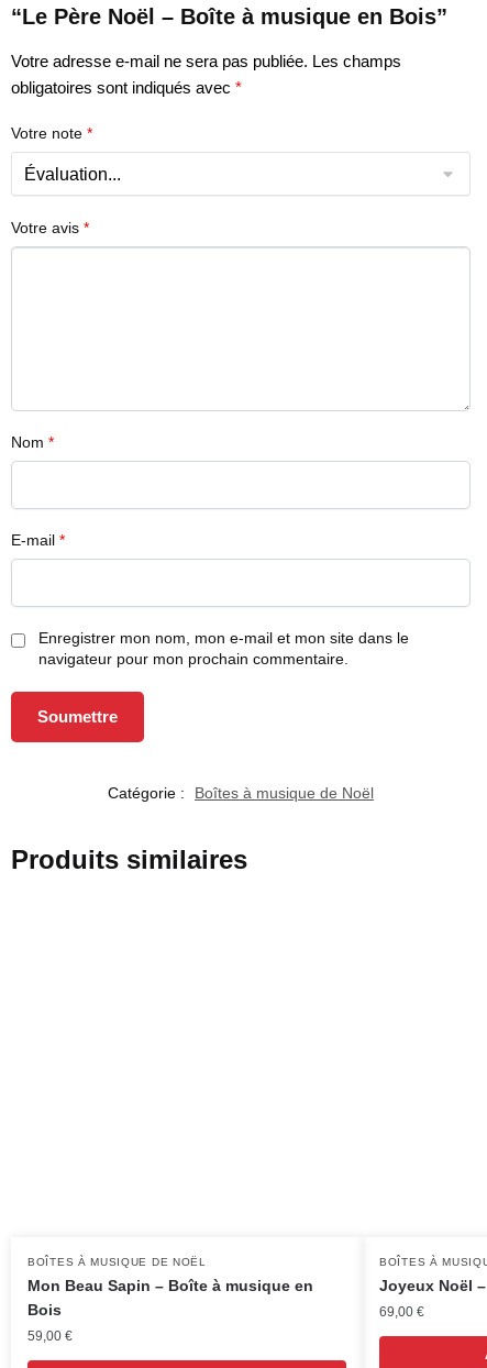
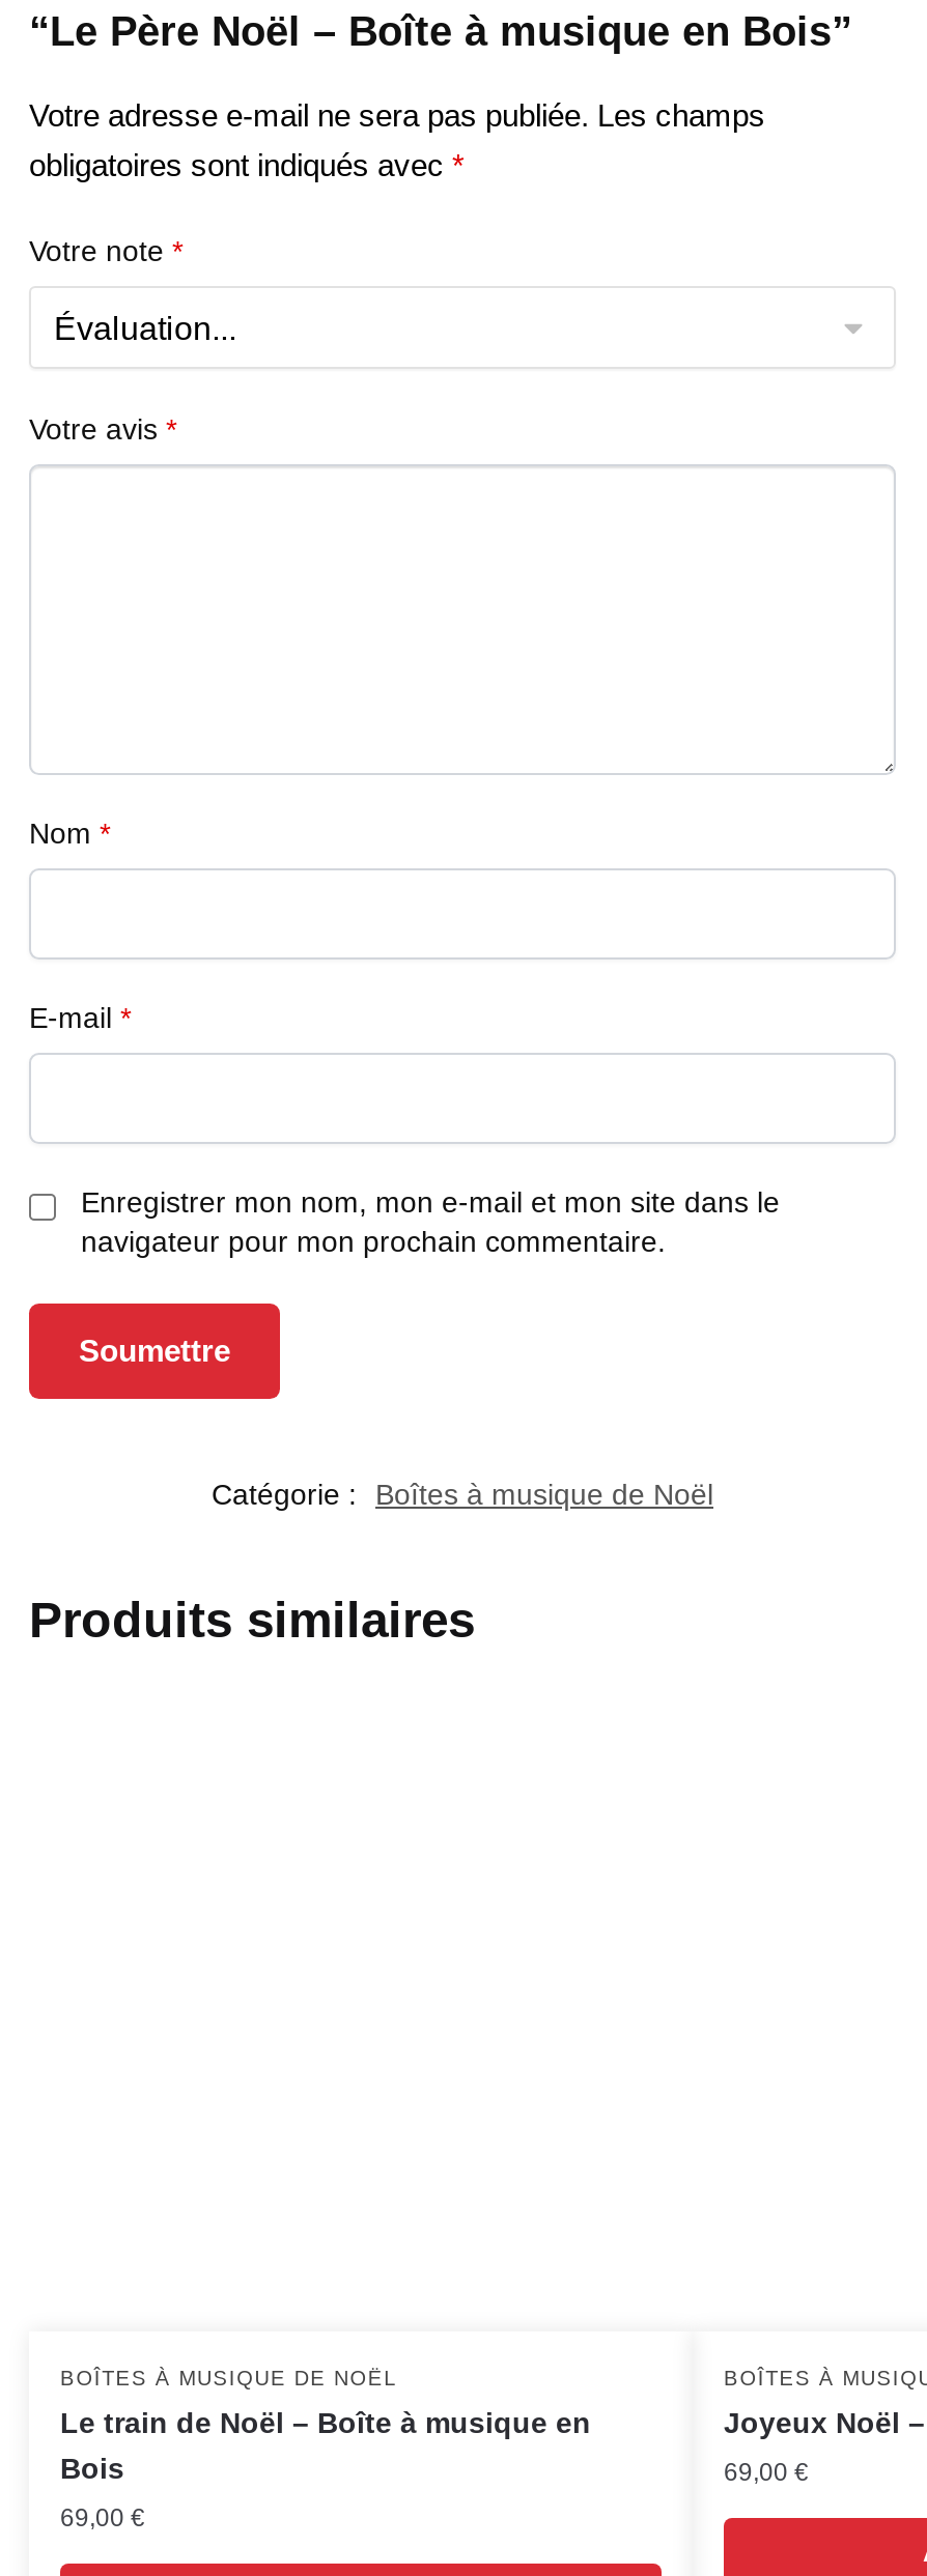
[27,1276,313,1294] Mon Beau Sapin – Boîte à musique en -> [60,2405,591,2438] Le train de Noël – Boîte à musique en
[27,1328,73,1343] 59,00 € -> [60,2503,145,2532] 69,00 €

